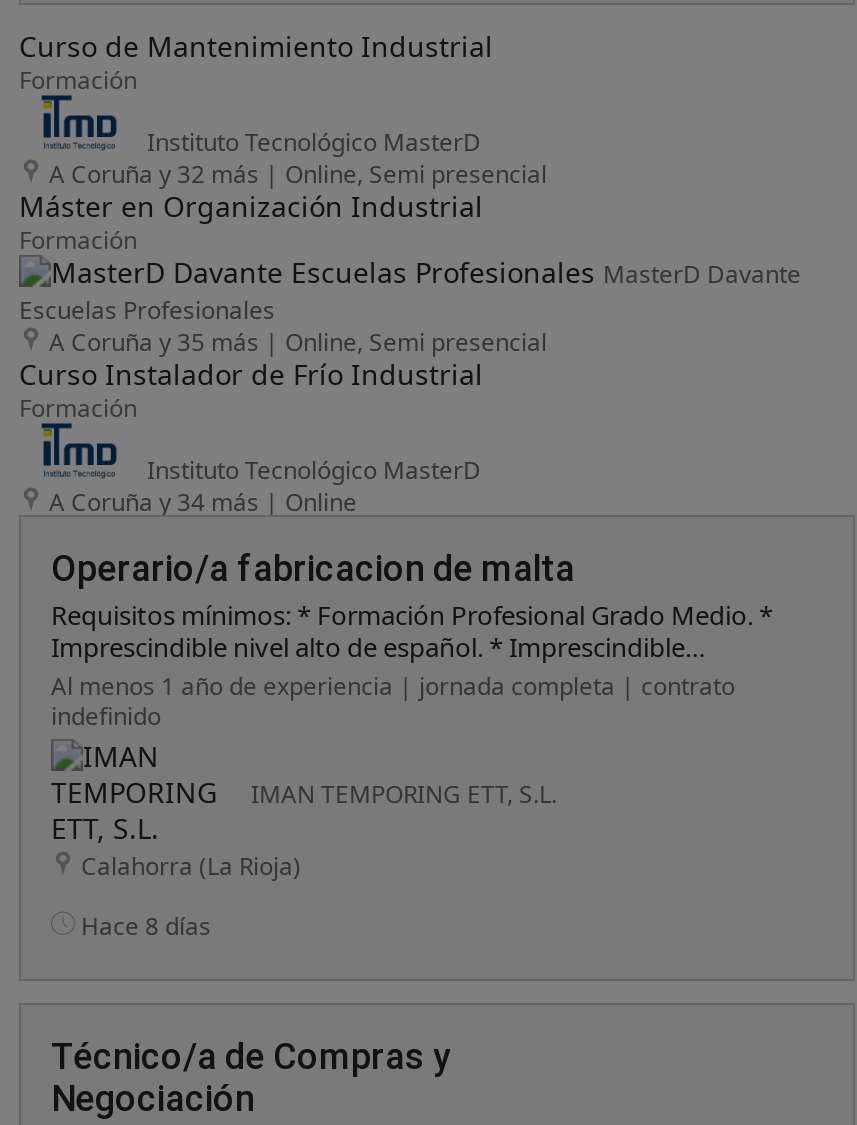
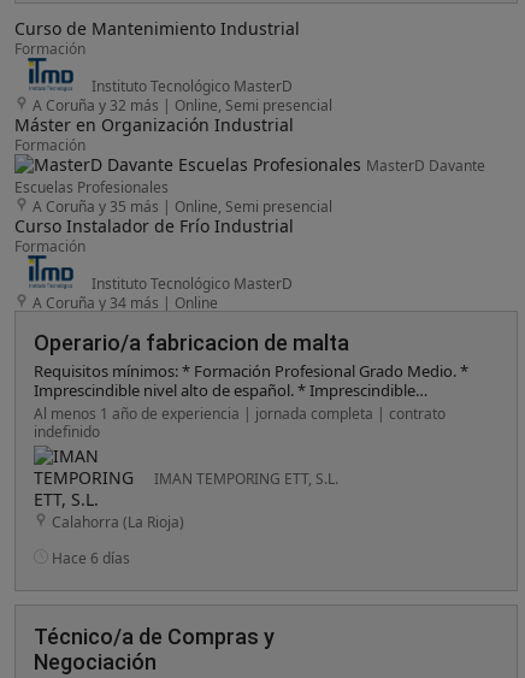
[81,909,223,943] Hace 8 días -> [52,548,137,568] Hace 6 días

